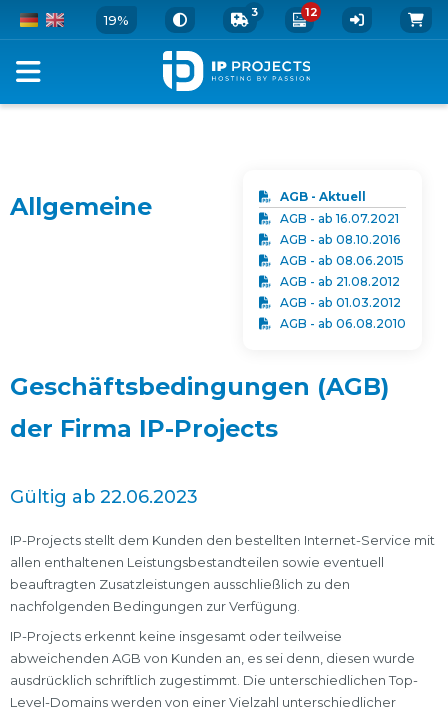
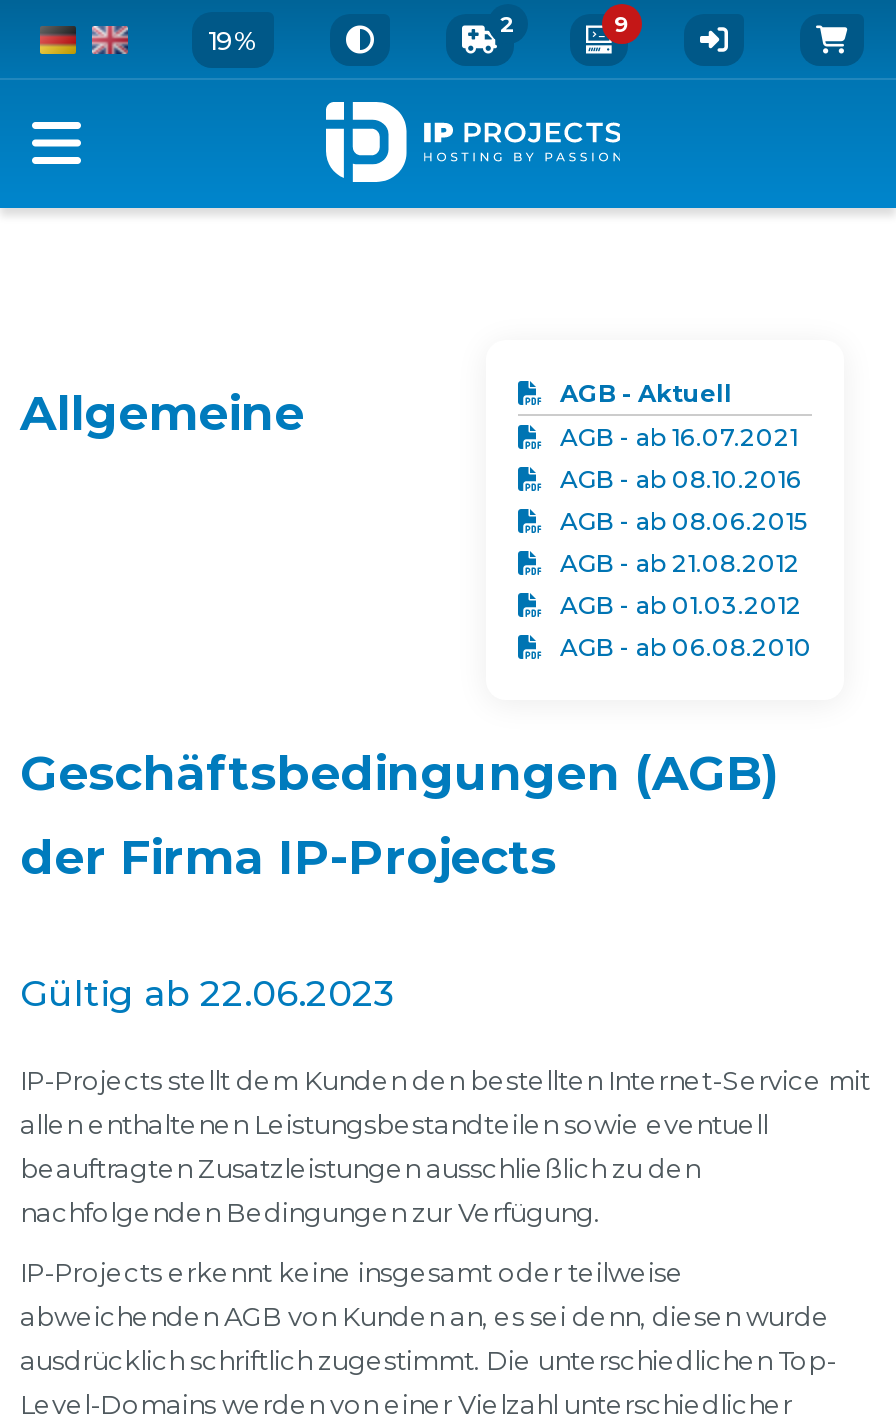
[250,4,257,18] 3 -> [500,9,516,37] 2
[304,4,317,18] 12 -> [614,9,630,37] 9

